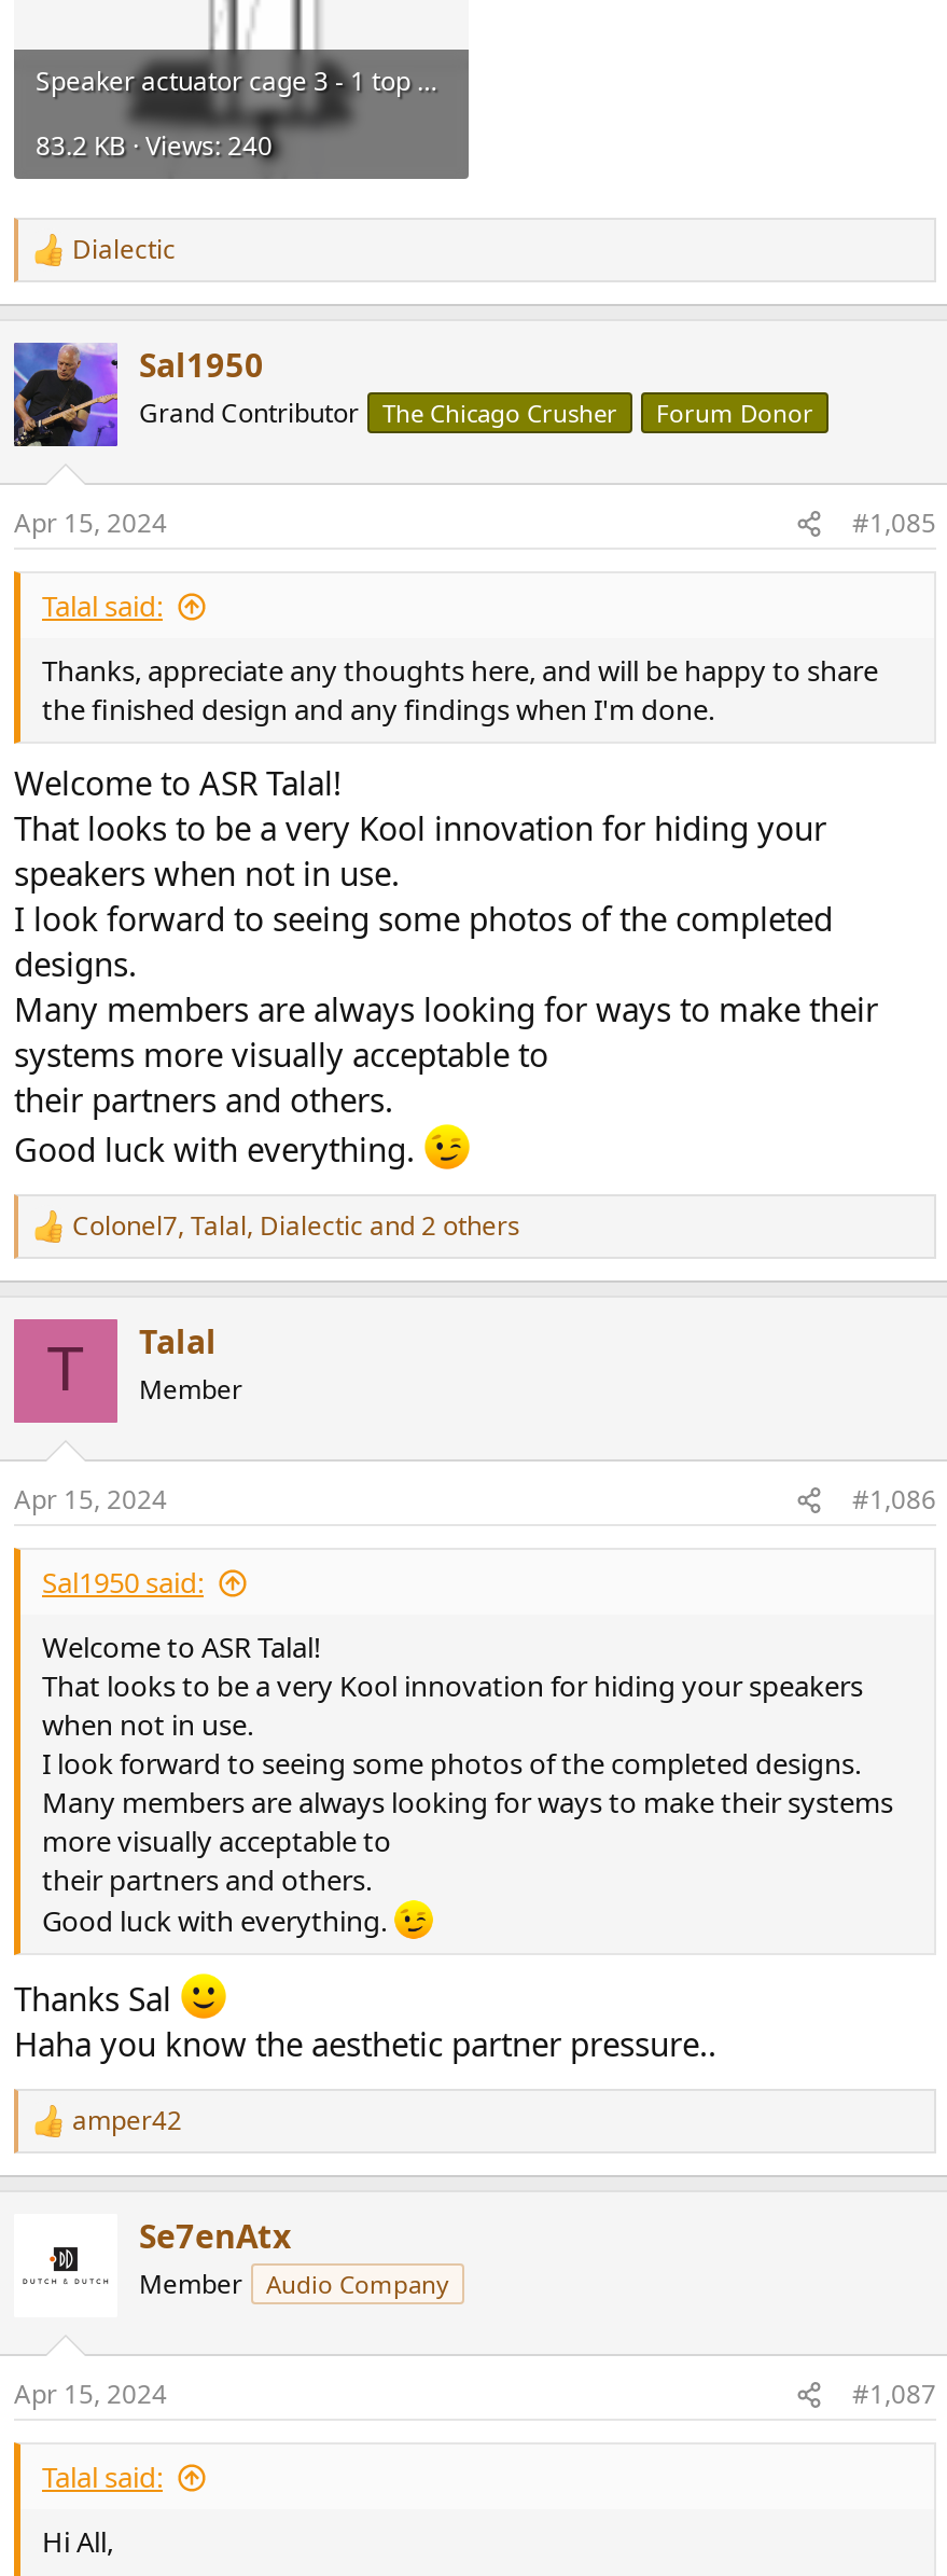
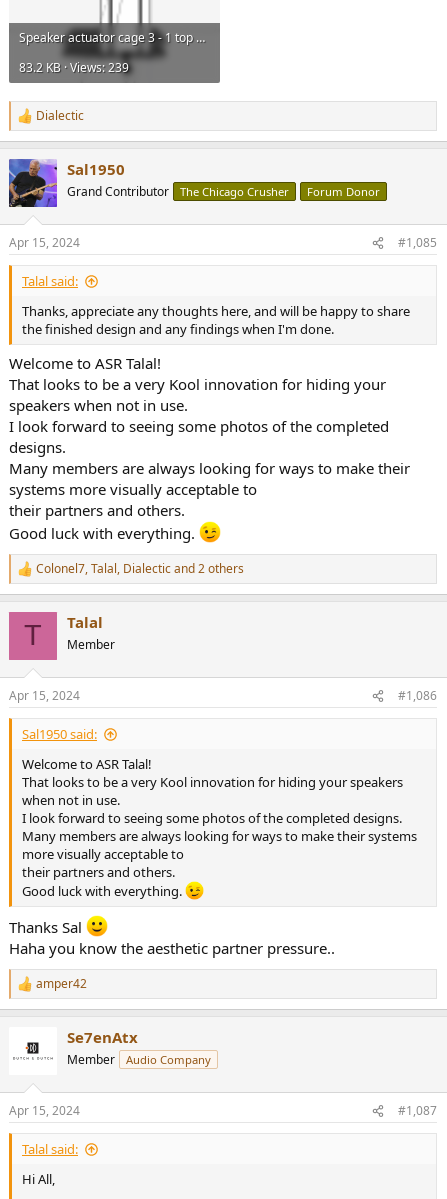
[36,128,273,164] 83.2 KB · Views: 240 -> [19,59,129,76] 83.2 KB · Views: 239

